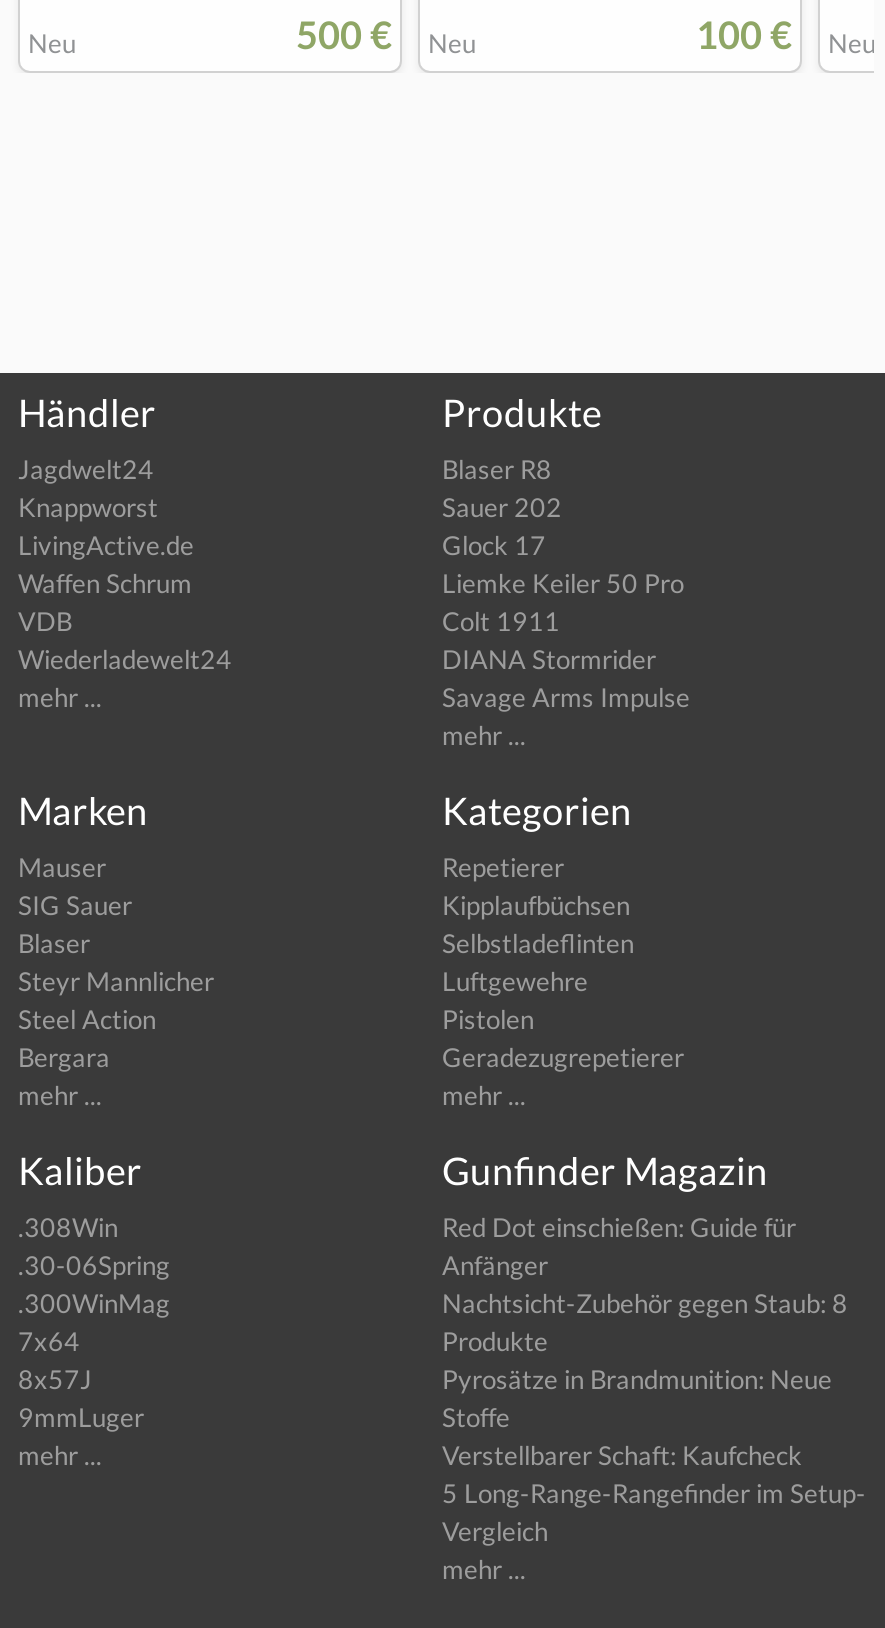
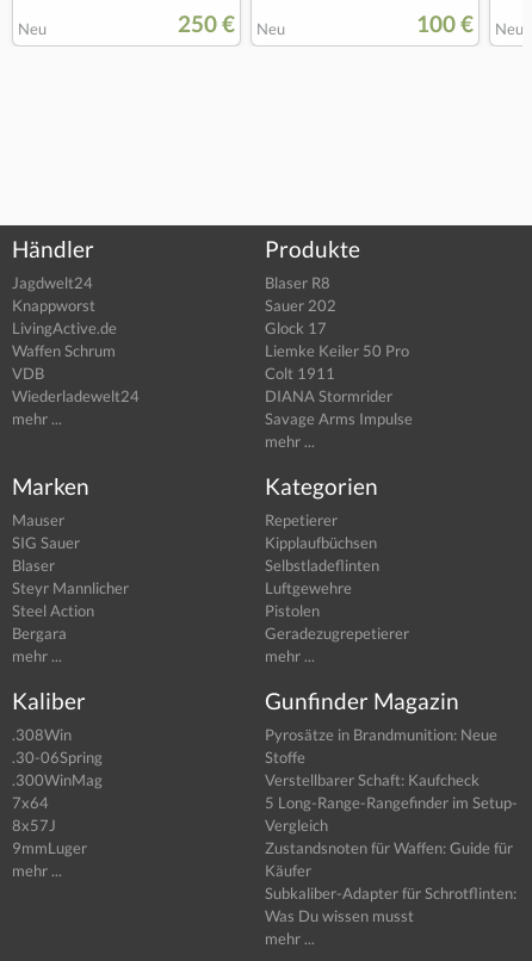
[296,11,476,59] 500 € Neu -> [178,9,285,38] 250 € Neu
[442,1211,848,1357] Red Dot einschießen: Guide für | Anfänger | Nachtsicht-Zubehör gegen Staub: 8 | Produkte -> none
moved [442,1363,866,1547] -> [265,725,518,834]: Pyrosätze in Brandmunition: Neue | Stoffe | Verstellbarer Schaft: Kaufcheck | 5 Long-Range-Rangefinder im Setup- | Vergleich
none -> [265,838,516,925] Zustandsnoten für Waffen: Guide für | Käufer | Subkaliber-Adapter für Schrotflinten: | Was Du wissen musst

